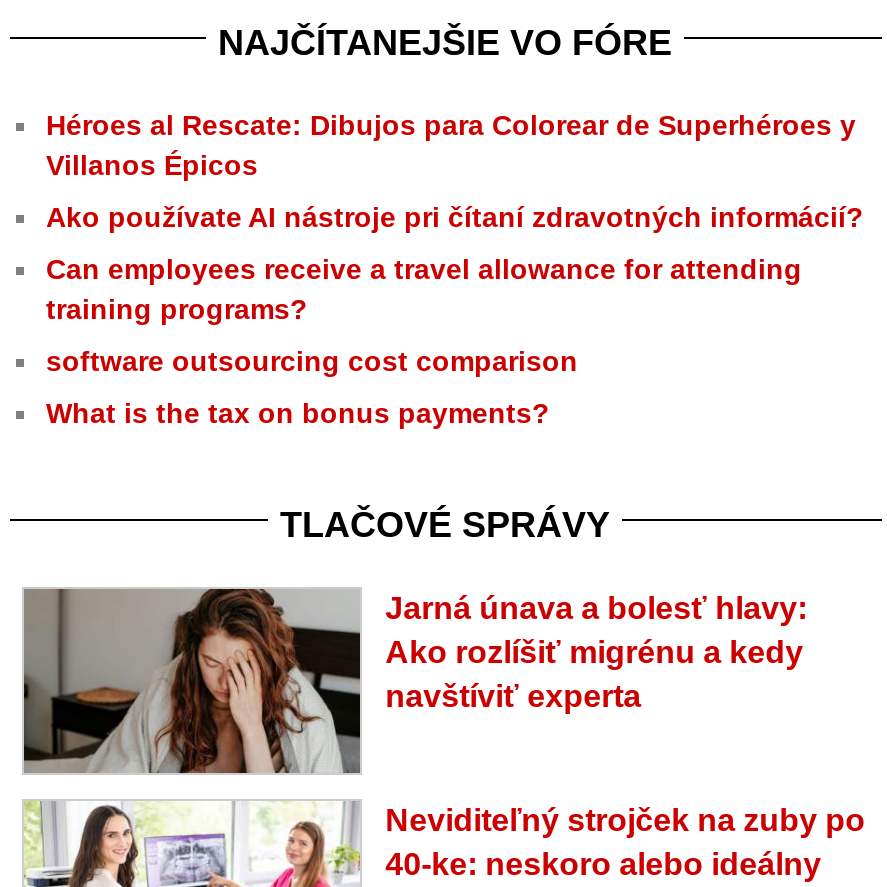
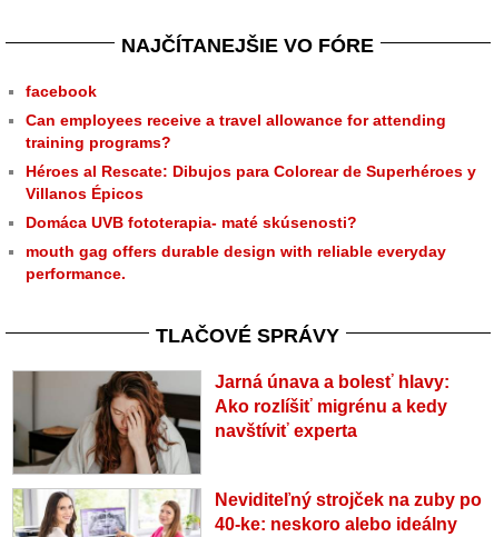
moved [46,109,856,181] -> [26,162,476,202]: Héroes al Rescate: Dibujos para Colorear de Superhéroes y | Villanos Épicos
[46,201,864,233] Ako používate AI nástroje pri čítaní zdravotných informácií? -> [26,82,97,100] facebook
moved [46,253,802,325] -> [26,111,446,151]: Can employees receive a travel allowance for attending | training programs?
[46,345,578,429] software outsourcing cost comparison | What is the tax on bonus payments? -> [26,213,446,282] Domáca UVB fototerapia- maté skúsenosti? | mouth gag offers durable design with reliable everyday | performance.

